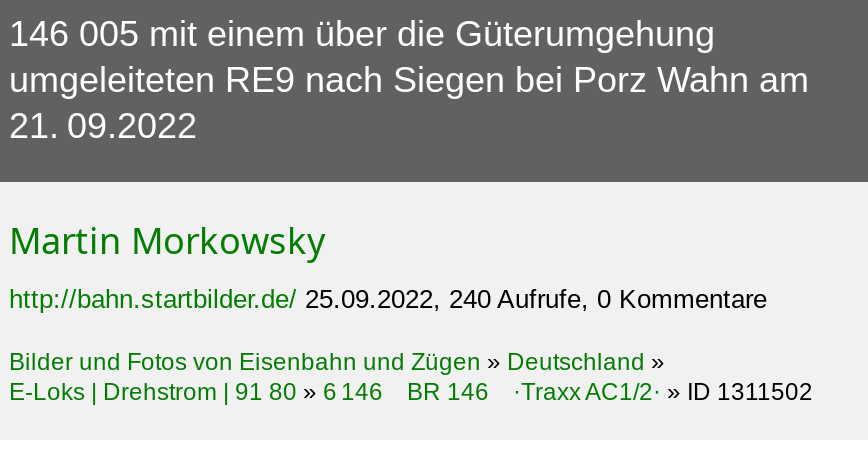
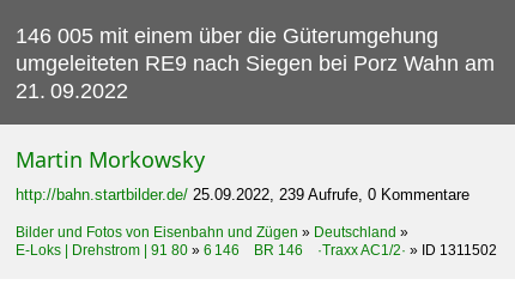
[9,283,767,313] http://bahn.startbilder.de/ 25.09.2022, 240 Aufrufe, 0 Kommentare -> [16,185,469,203] http://bahn.startbilder.de/ 25.09.2022, 239 Aufrufe, 0 Kommentare

